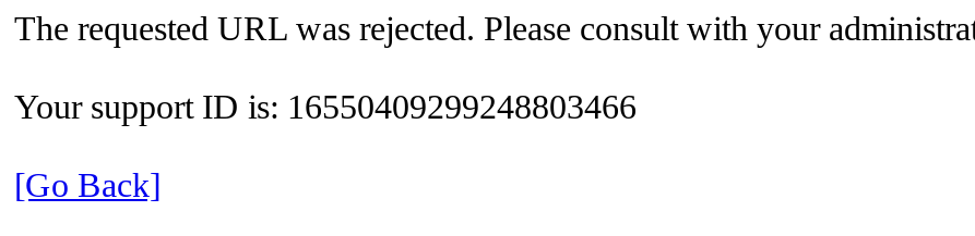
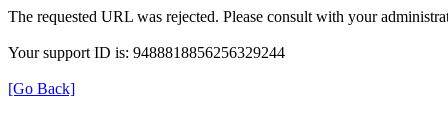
[14,88,637,125] Your support ID is: 16550409299248803466 -> [8,44,285,61] Your support ID is: 9488818856256329244

